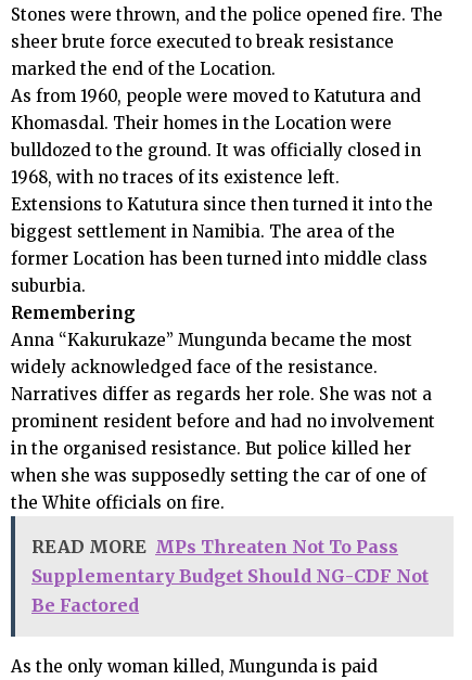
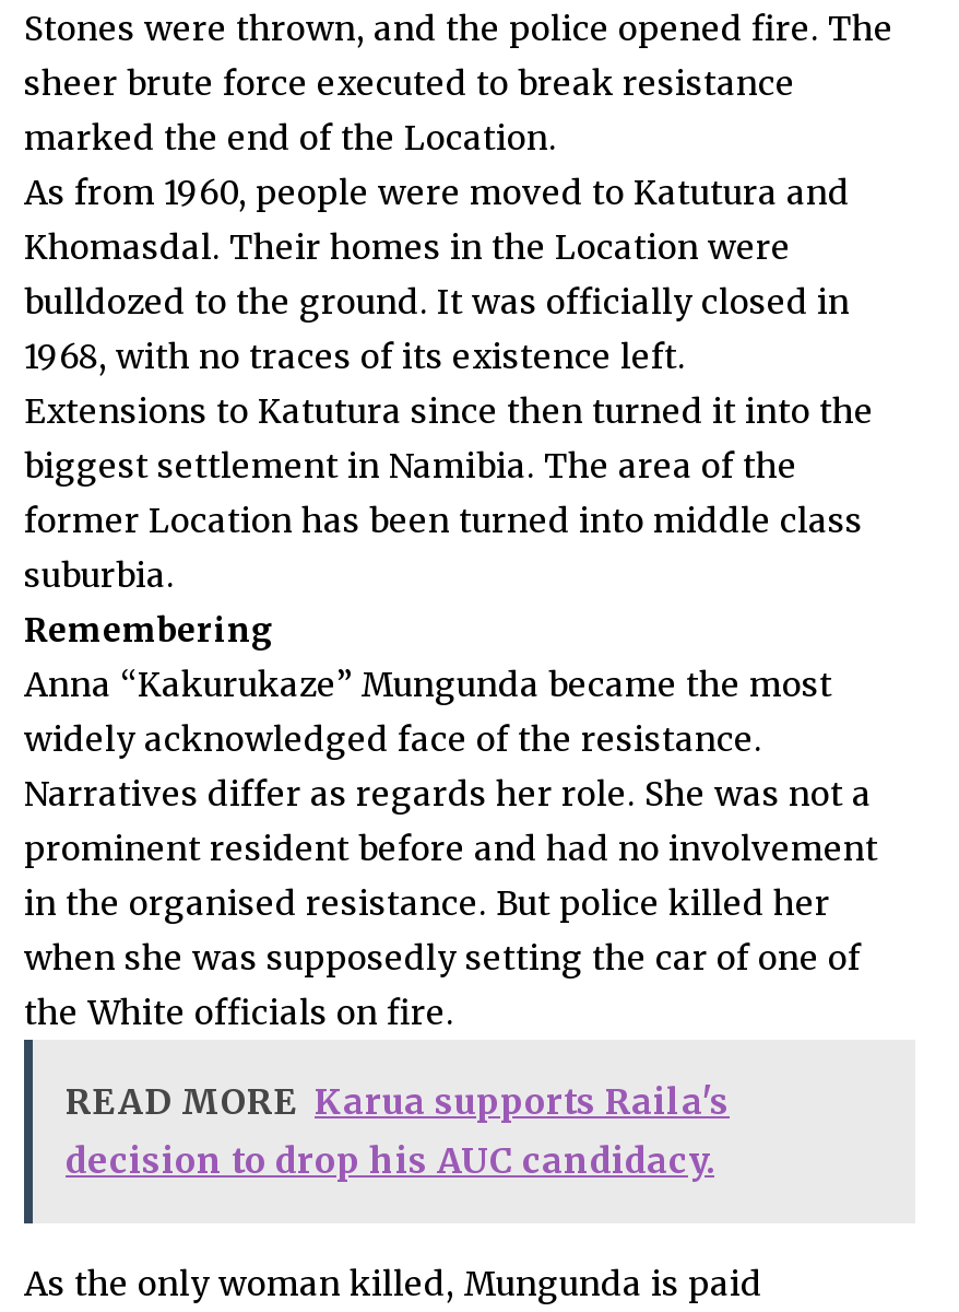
[31,535,429,615] READ MORE MPs Threaten Not To Pass | Supplementary Budget Should NG-CDF Not | Be Factored -> [66,1079,730,1182] READ MORE Karua supports Raila's | decision to drop his AUC candidacy.

